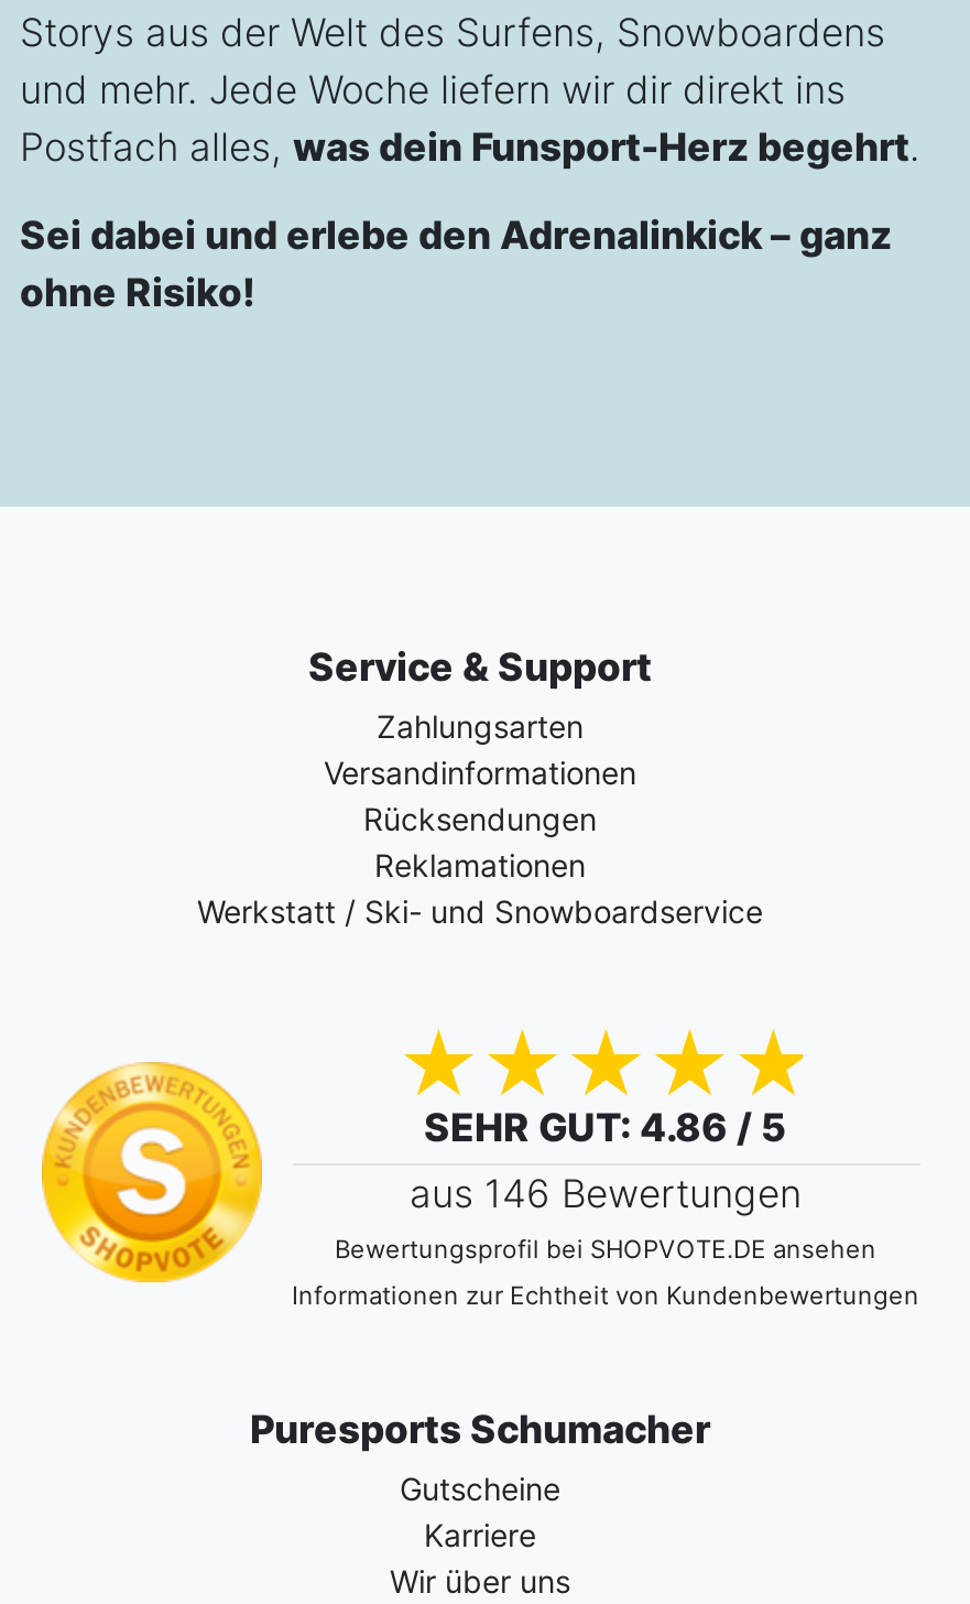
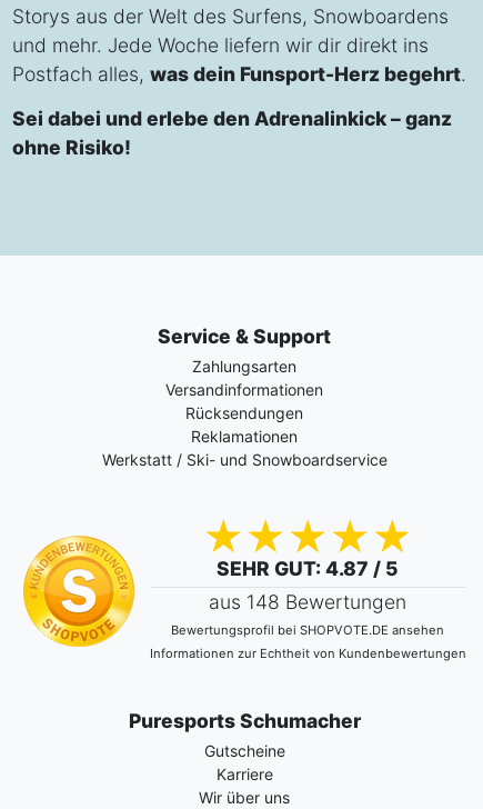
[424,1104,787,1150] SEHR GUT: 4.86 / 5 -> [217,557,399,580] SEHR GUT: 4.87 / 5
[410,1170,802,1216] aus 146 Bewertungen -> [209,590,406,613] aus 148 Bewertungen

